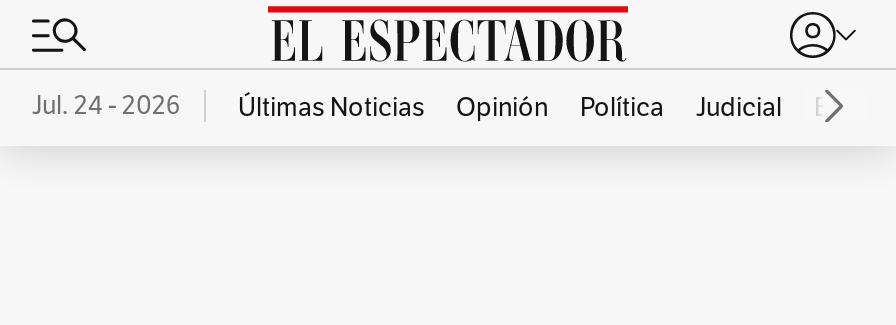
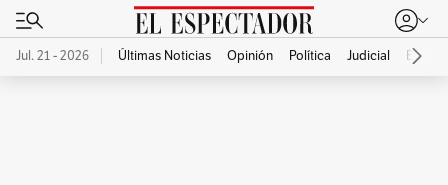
[32,88,180,122] Jul. 24 - 2026 -> [16,48,89,64] Jul. 21 - 2026

